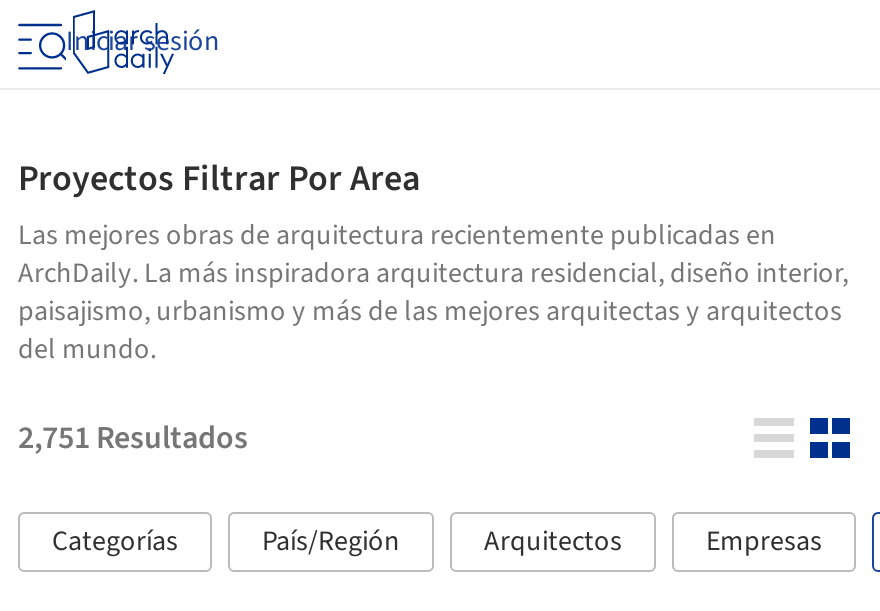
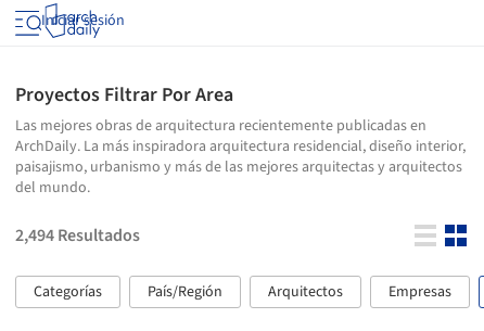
[18,416,248,460] 2,751 Resultados -> [15,224,140,247] 2,494 Resultados

